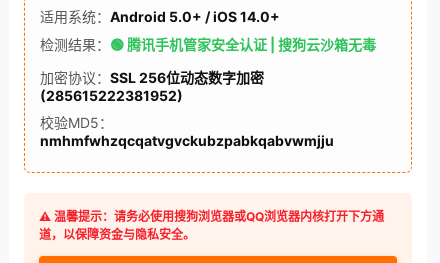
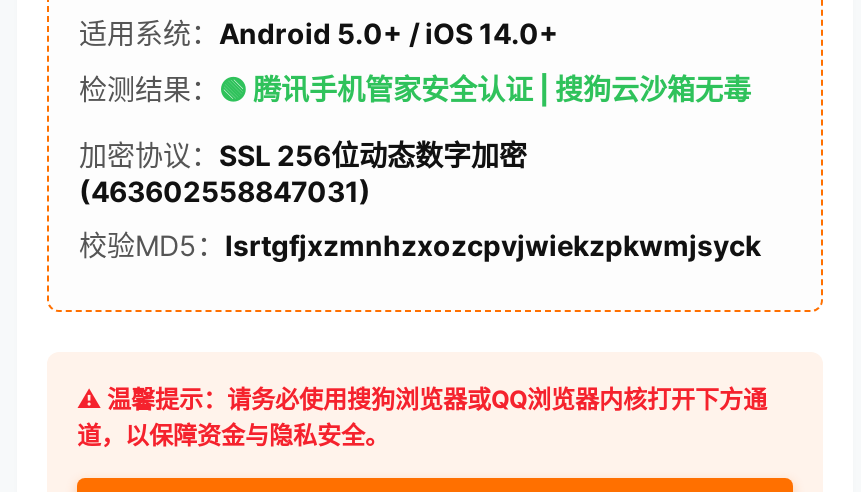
[40,87,183,104] (285615222381952) -> [79,174,371,208] (463602558847031)
[40,114,334,149] 校验MD5： | nmhmfwhzqcqatvgvckubzpabkqabvwmjju -> [79,228,761,262] 校验MD5：lsrtgfjxzmnhzxozcpvjwiekzpkwmjsyck

